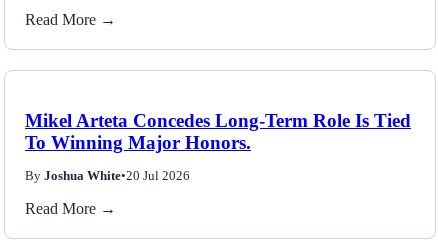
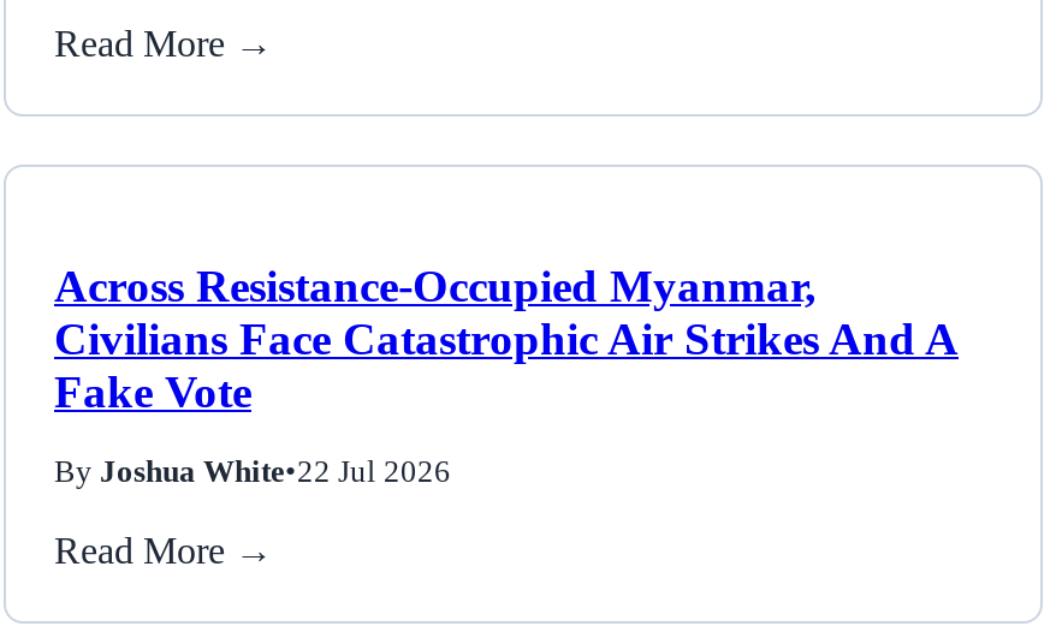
[25,110,411,153] Mikel Arteta Concedes Long-Term Role Is Tied | To Winning Major Honors. -> [54,260,959,416] Across Resistance-Occupied Myanmar, | Civilians Face Catastrophic Air Strikes And A | Fake Vote
[25,169,190,183] By Joshua White•20 Jul 2026 -> [54,455,451,488] By Joshua White•22 Jul 2026

